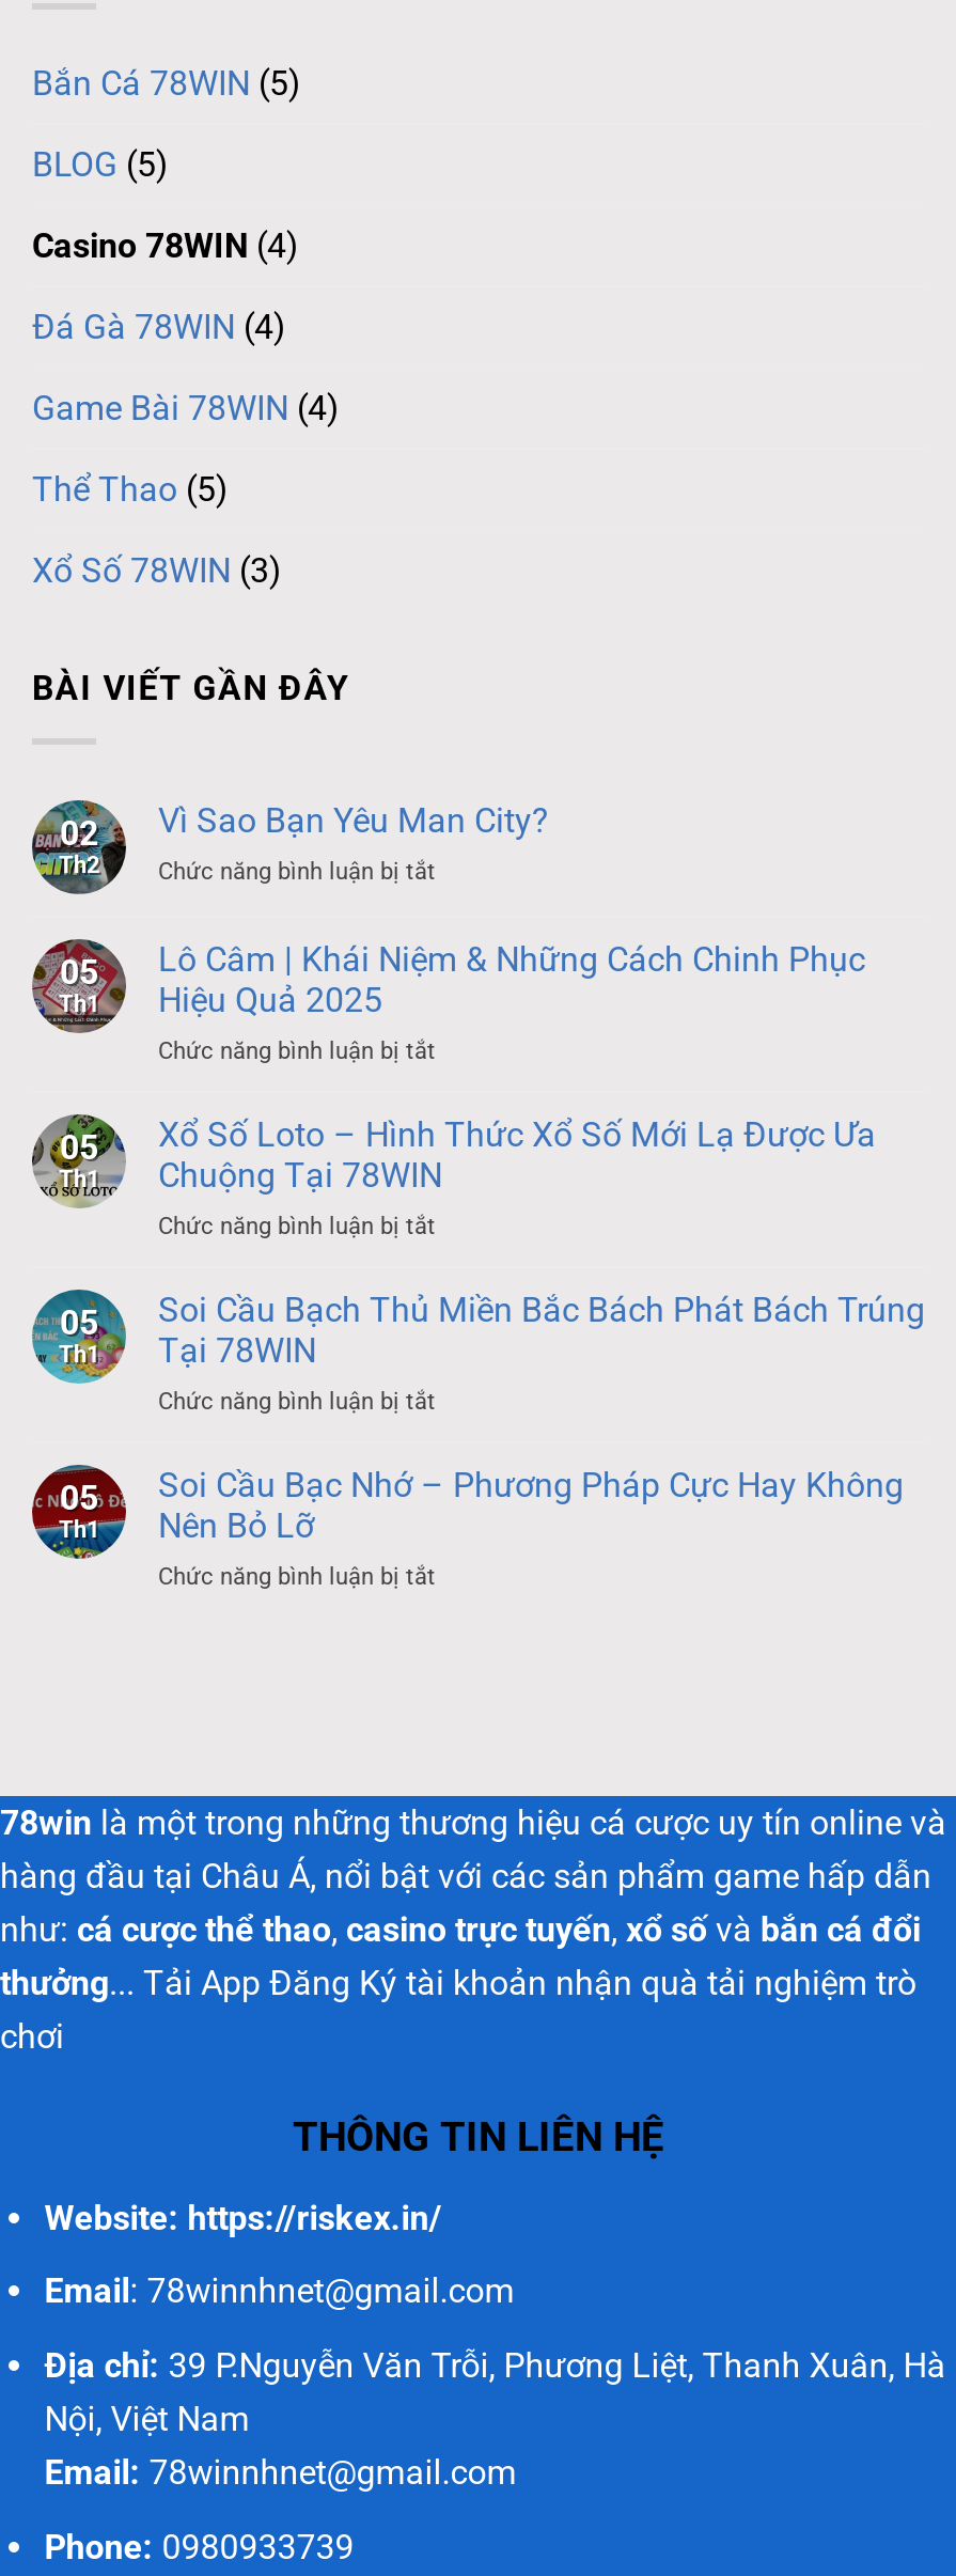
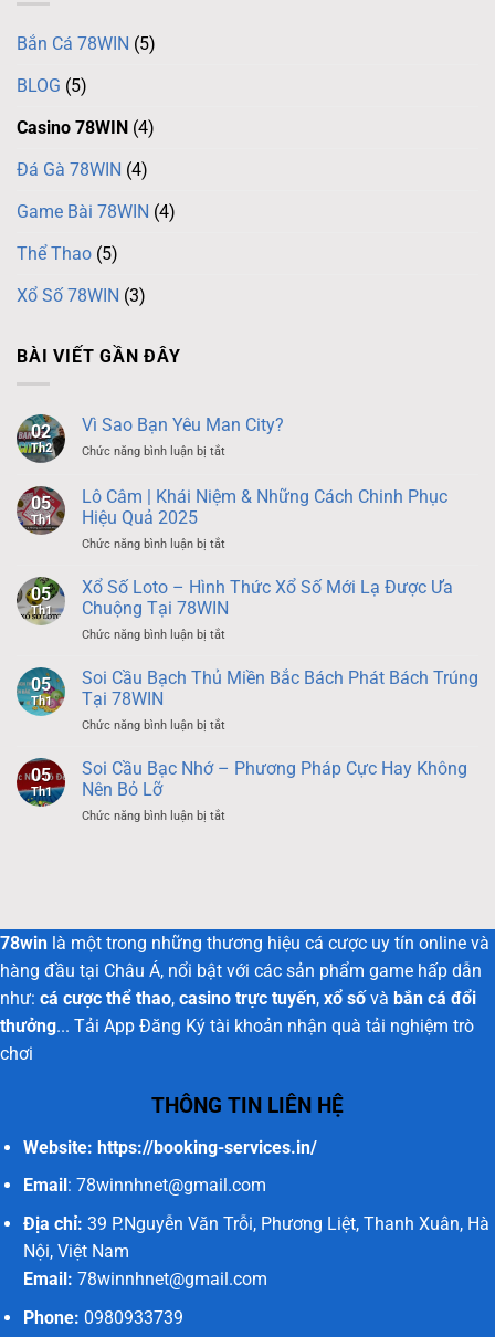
[44,2197,442,2238] Website: https://riskex.in/ -> [23,1137,317,1158] Website: https://booking-services.in/

